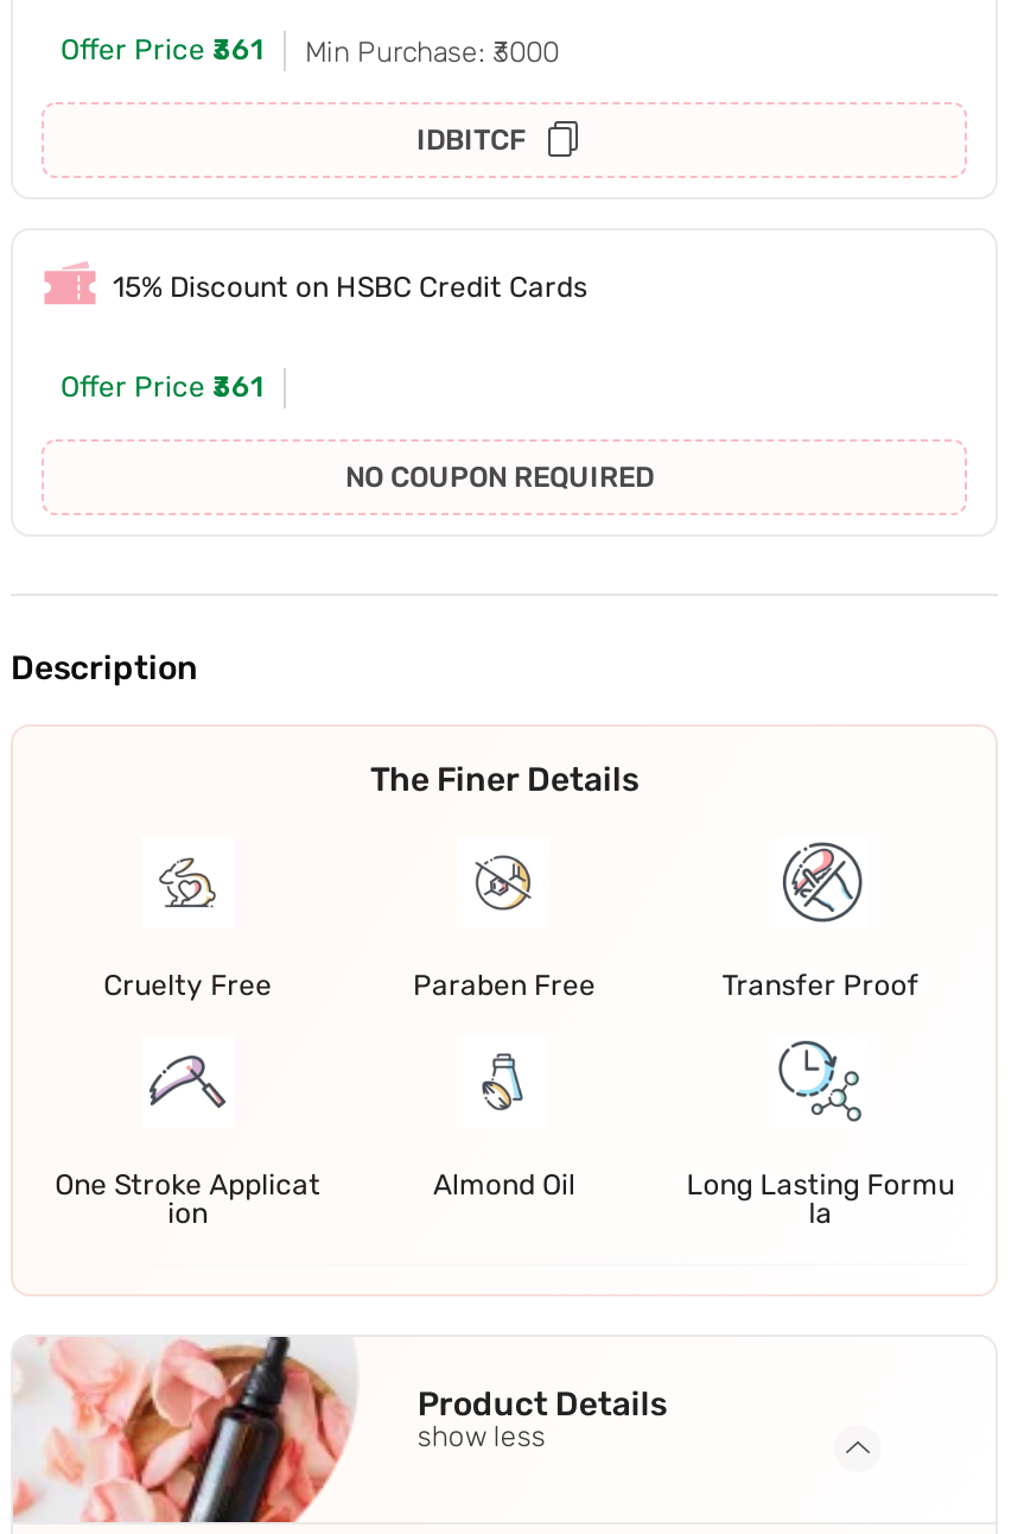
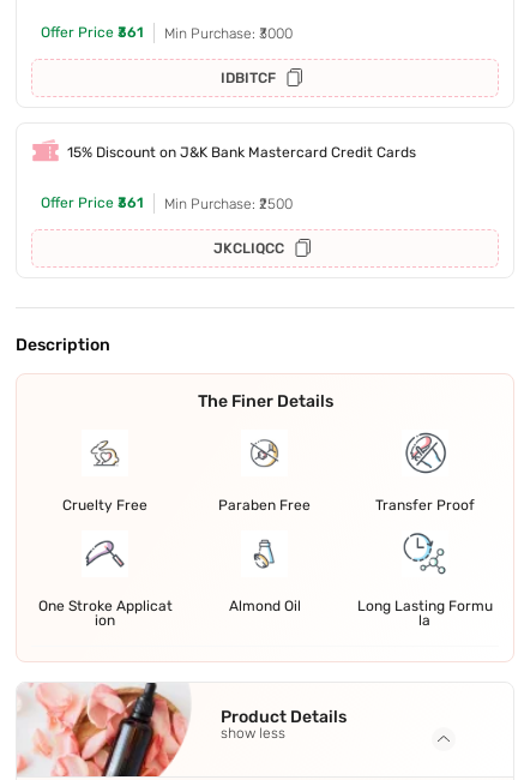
[113,271,587,304] 15% Discount on HSBC Credit Cards -> [67,144,416,161] 15% Discount on J&K Bank Mastercard Credit Cards
[345,461,654,494] NO COUPON REQUIRED -> [164,195,293,257] Min Purchase: ₹2500 | JKCLIQCC

